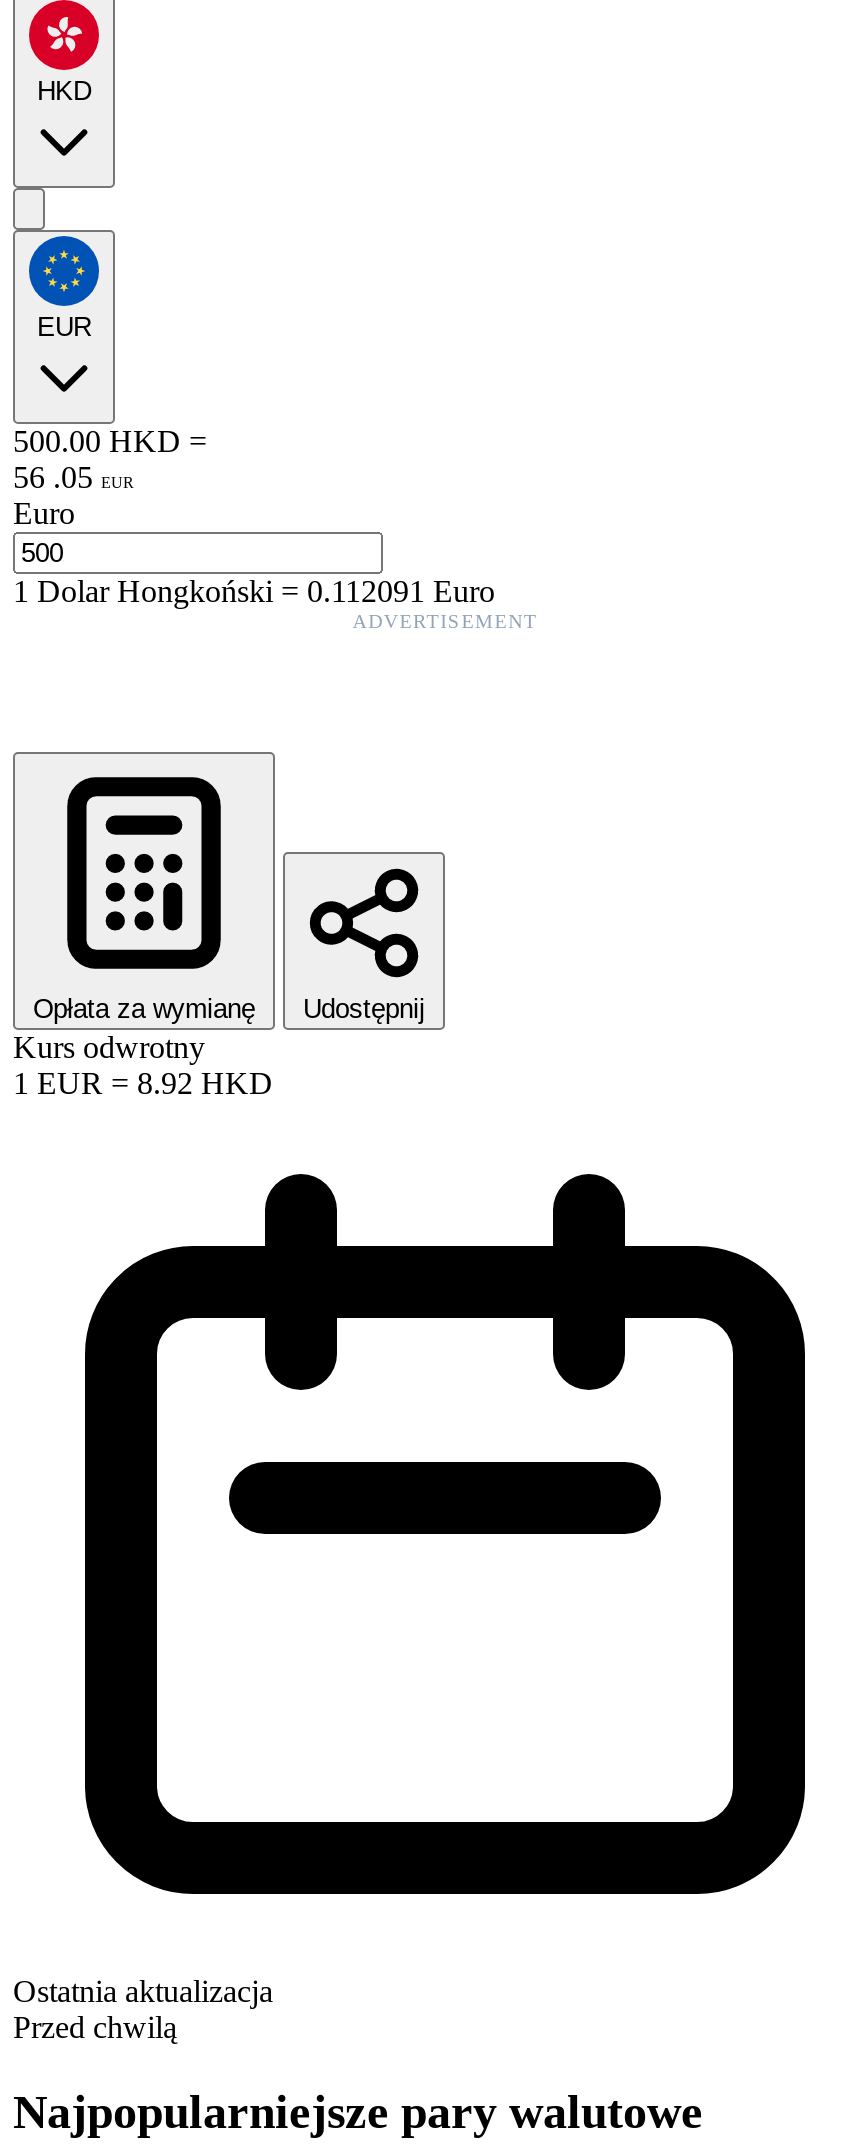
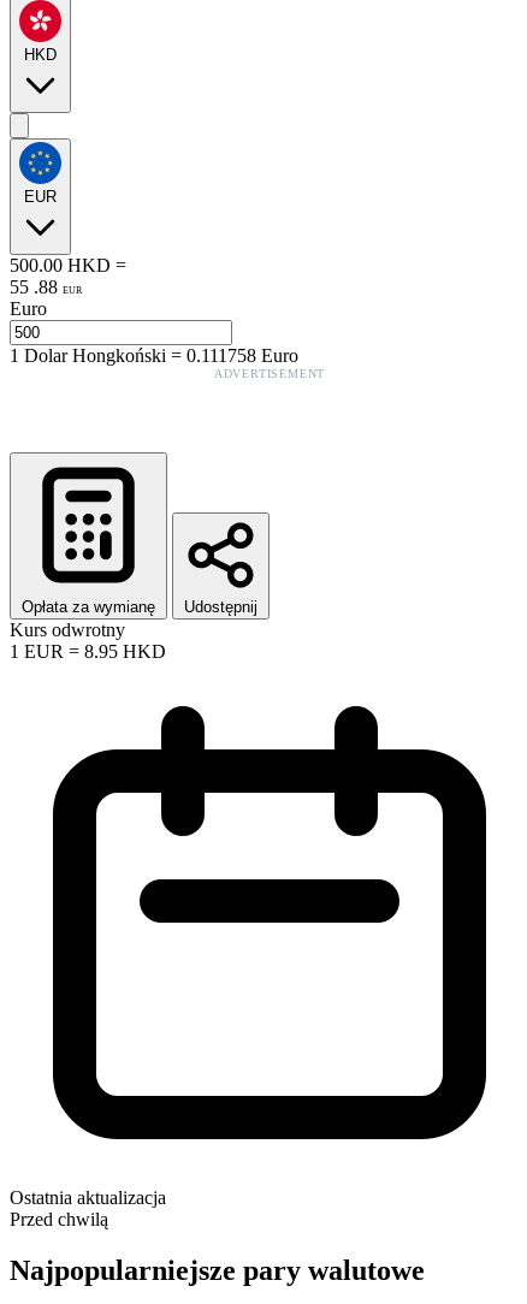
[13,460,133,494] 56 . 05 EUR -> [10,276,82,297] 55 . 88 EUR
[13,574,495,608] 1Dolar Hongkoński=0.112091 Euro -> [10,345,298,365] 1Dolar Hongkoński=0.111758 Euro
[13,1066,273,1100] 1 EUR = 8.92 HKD -> [10,641,166,661] 1 EUR = 8.95 HKD

